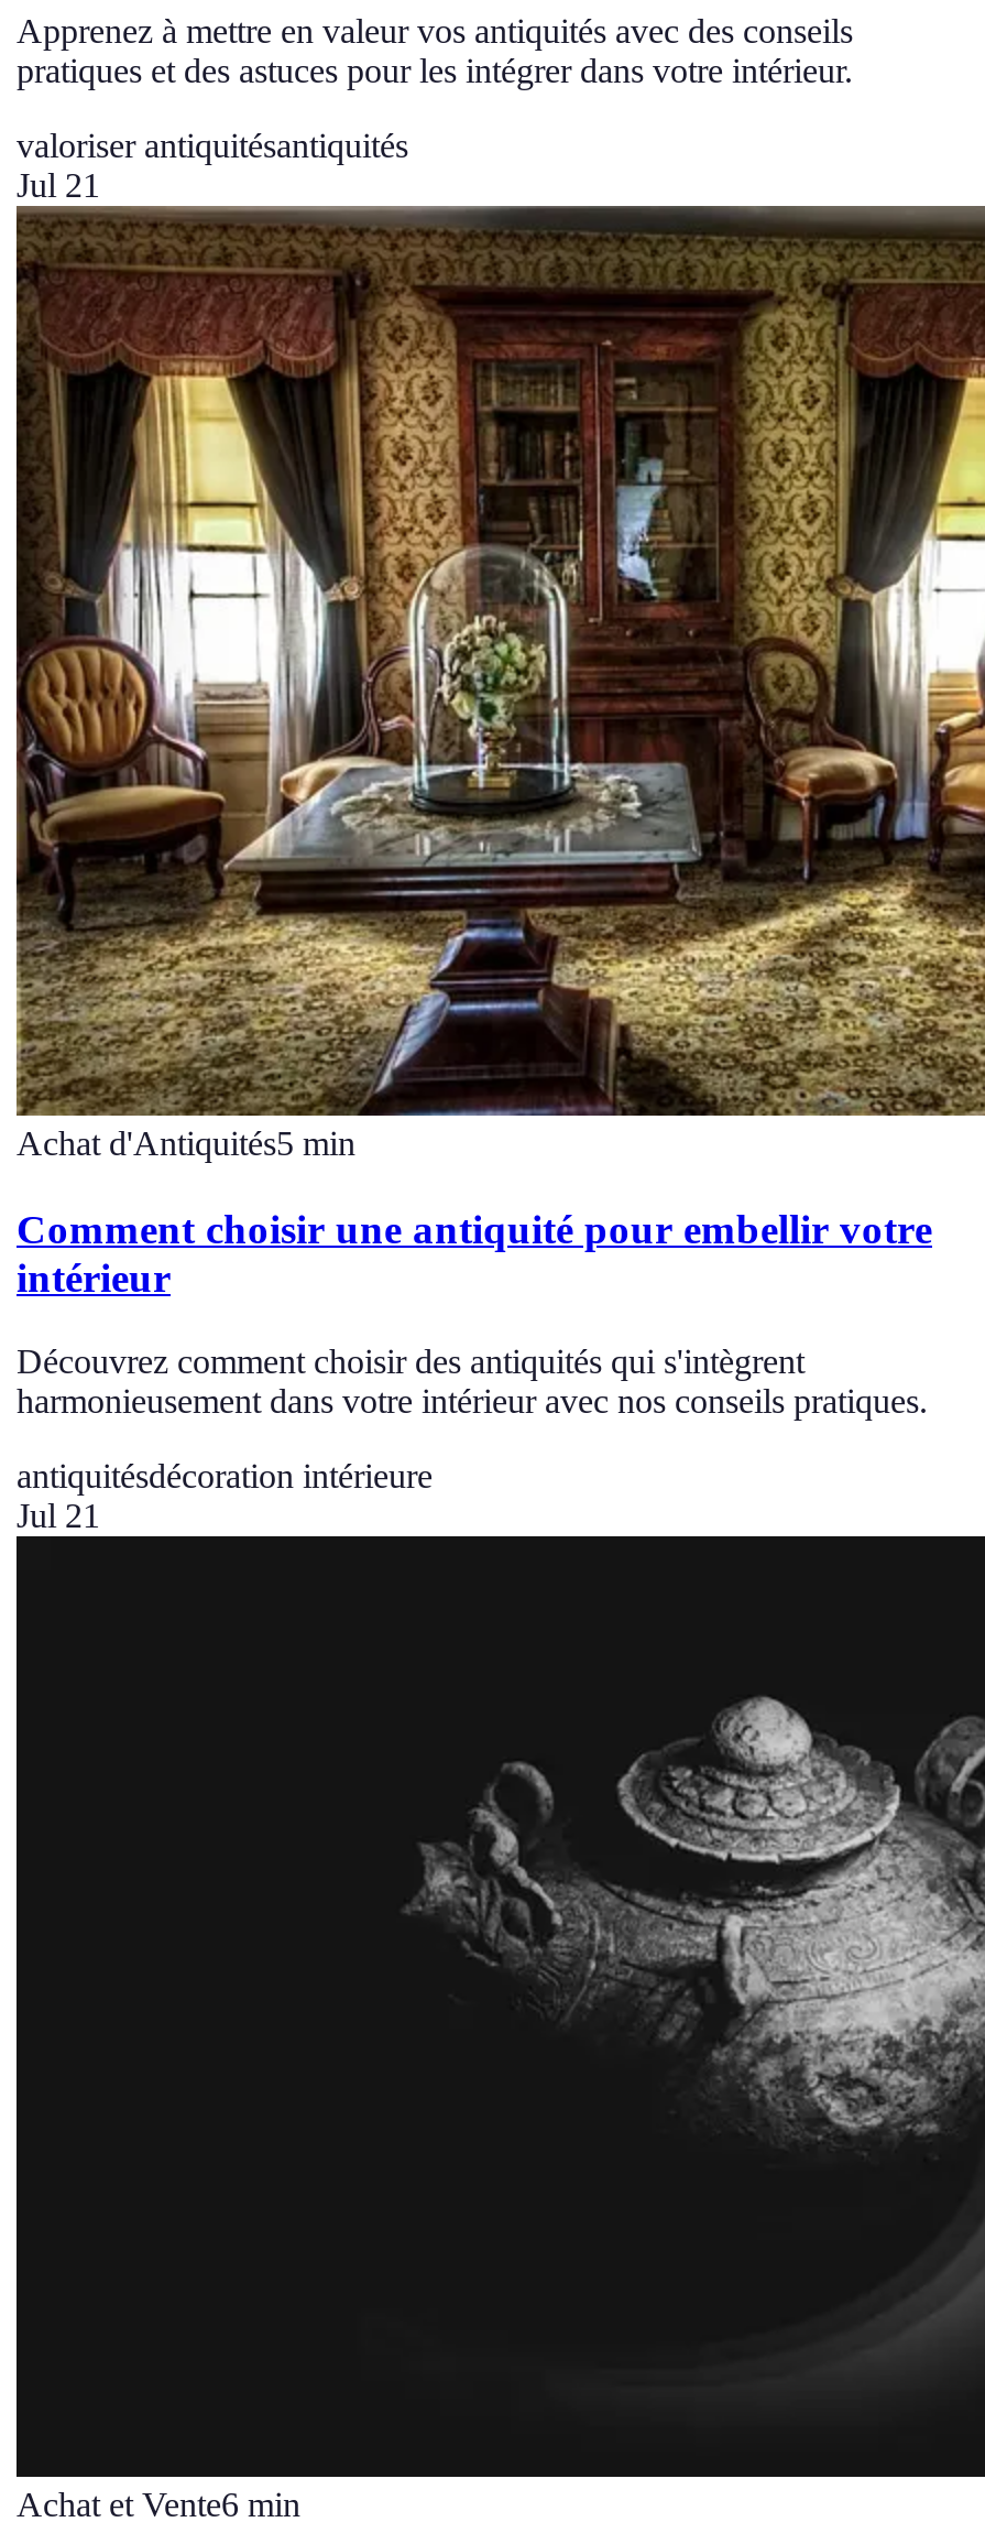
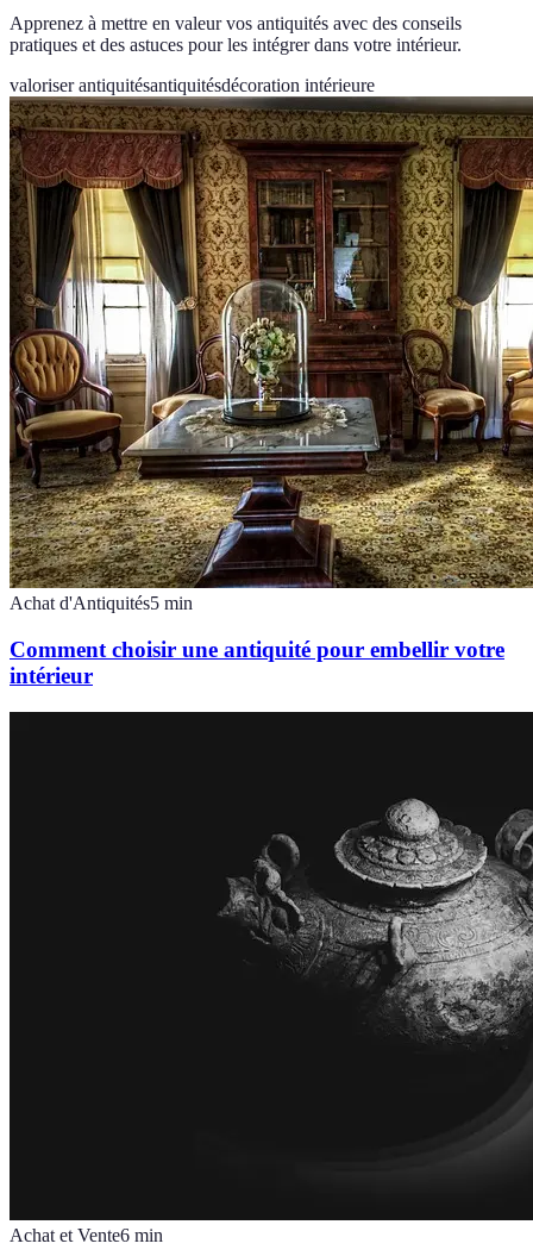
[17,126,408,203] valoriser antiquitésantiquités | Jul 21 -> [10,75,375,95] valoriser antiquitésantiquitésdécoration intérieure
[17,1342,928,1534] Découvrez comment choisir des antiquités qui s'intègrent | harmonieusement dans votre intérieur avec nos conseils pratiques. | antiquitésdécoration intérieure | Jul 21 -> none

